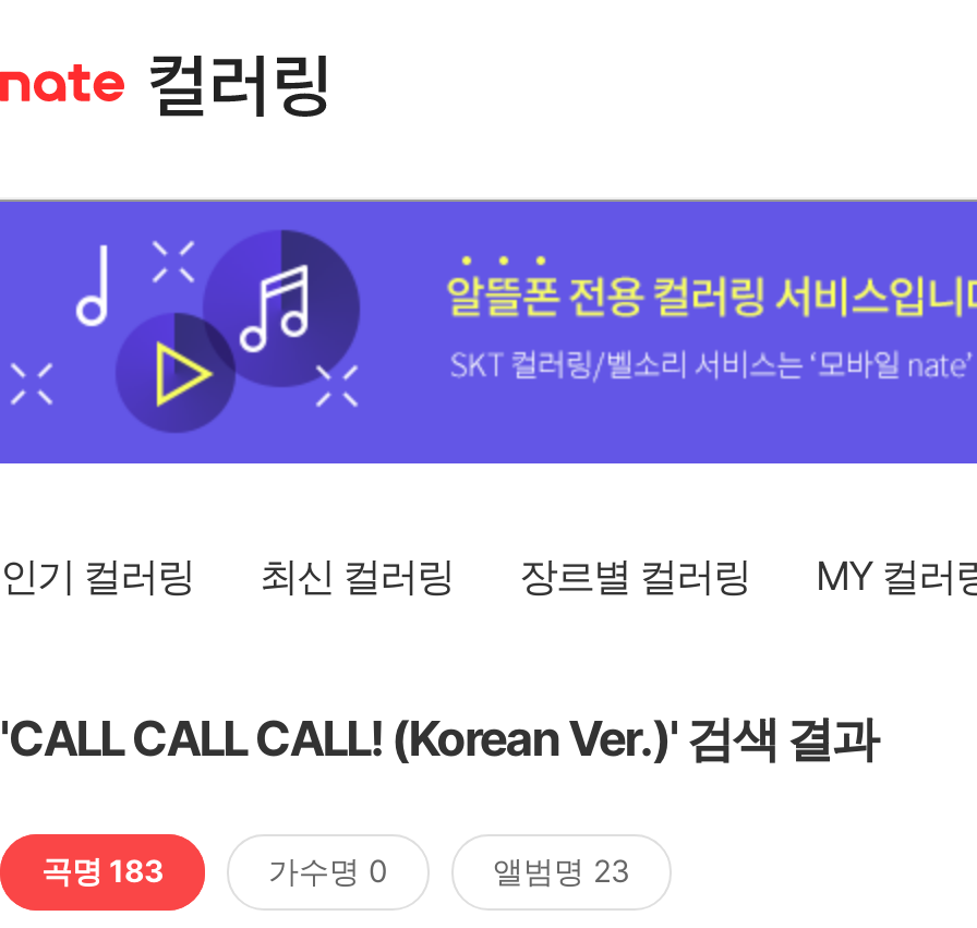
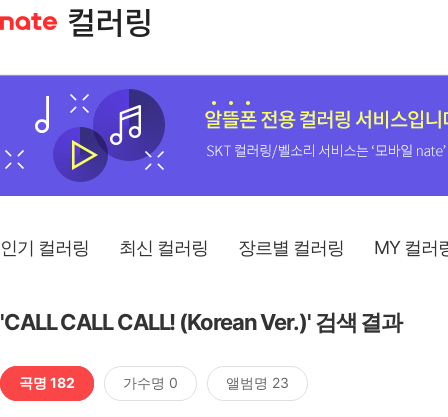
[41,852,164,889] 곡명 183 -> [19,374,75,391] 곡명 182

